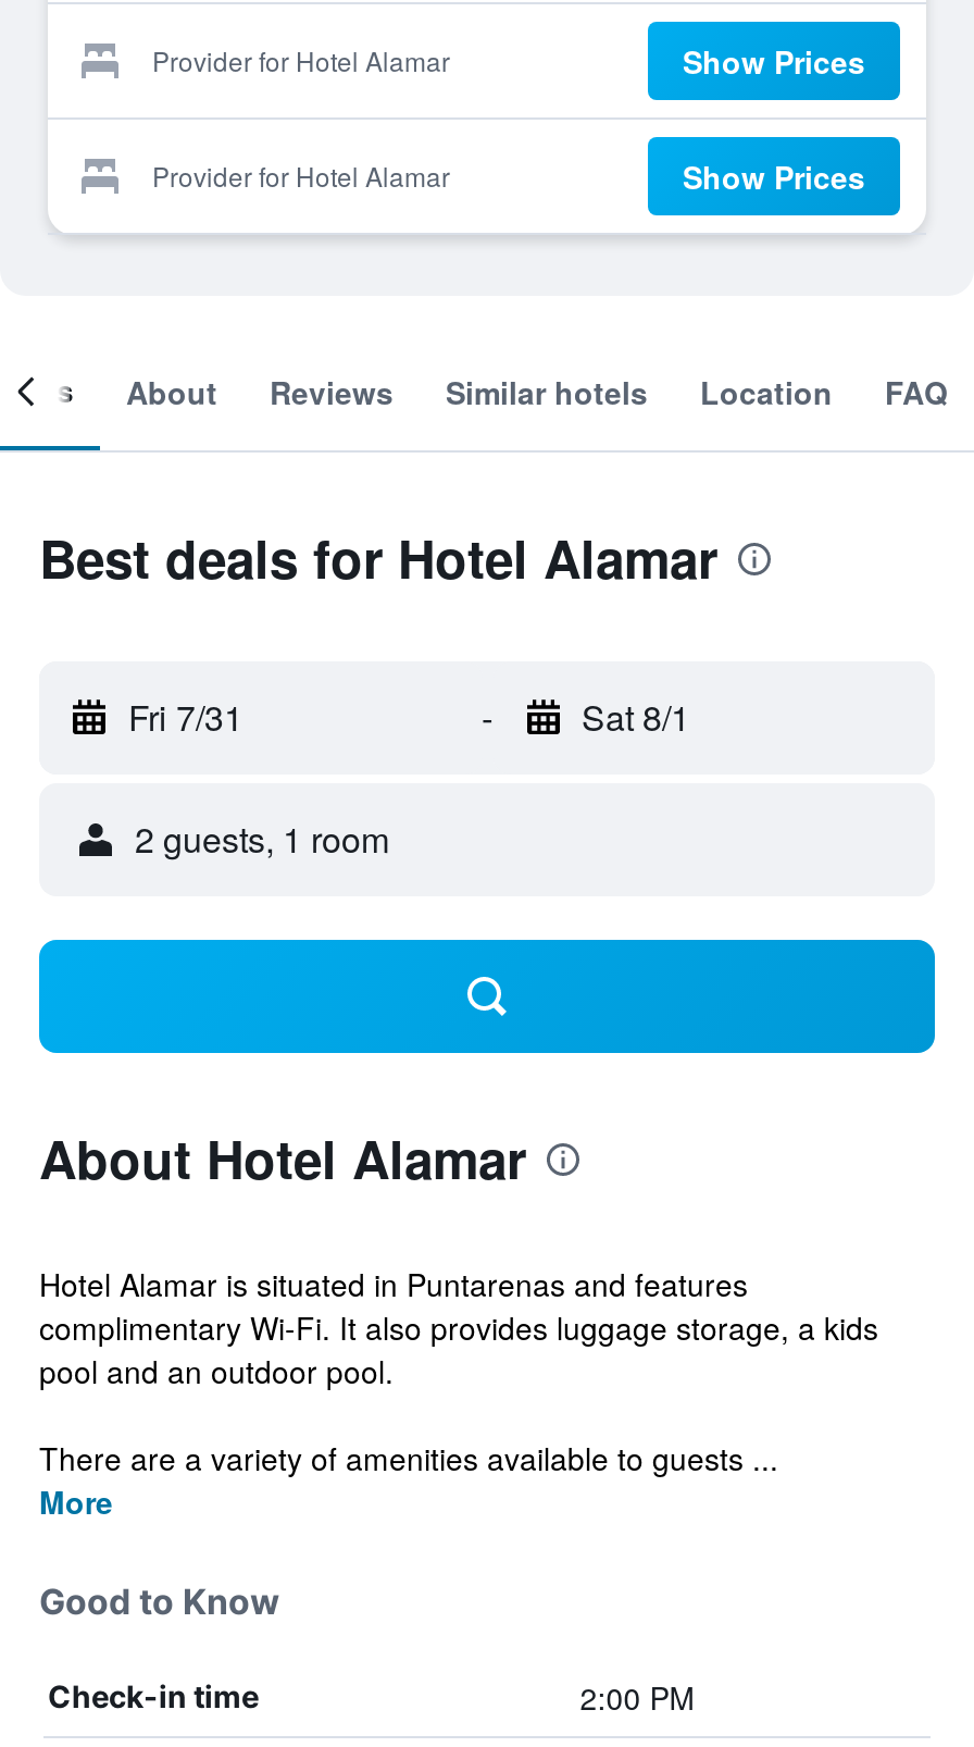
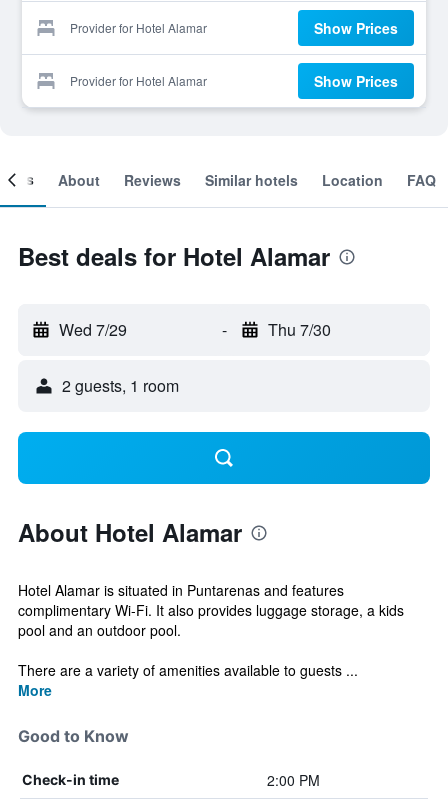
[128,692,243,742] Fri 7/31 -> [59,318,127,341] Wed 7/29
[582,692,690,742] Sat 8/1 -> [267,318,330,341] Thu 7/30

